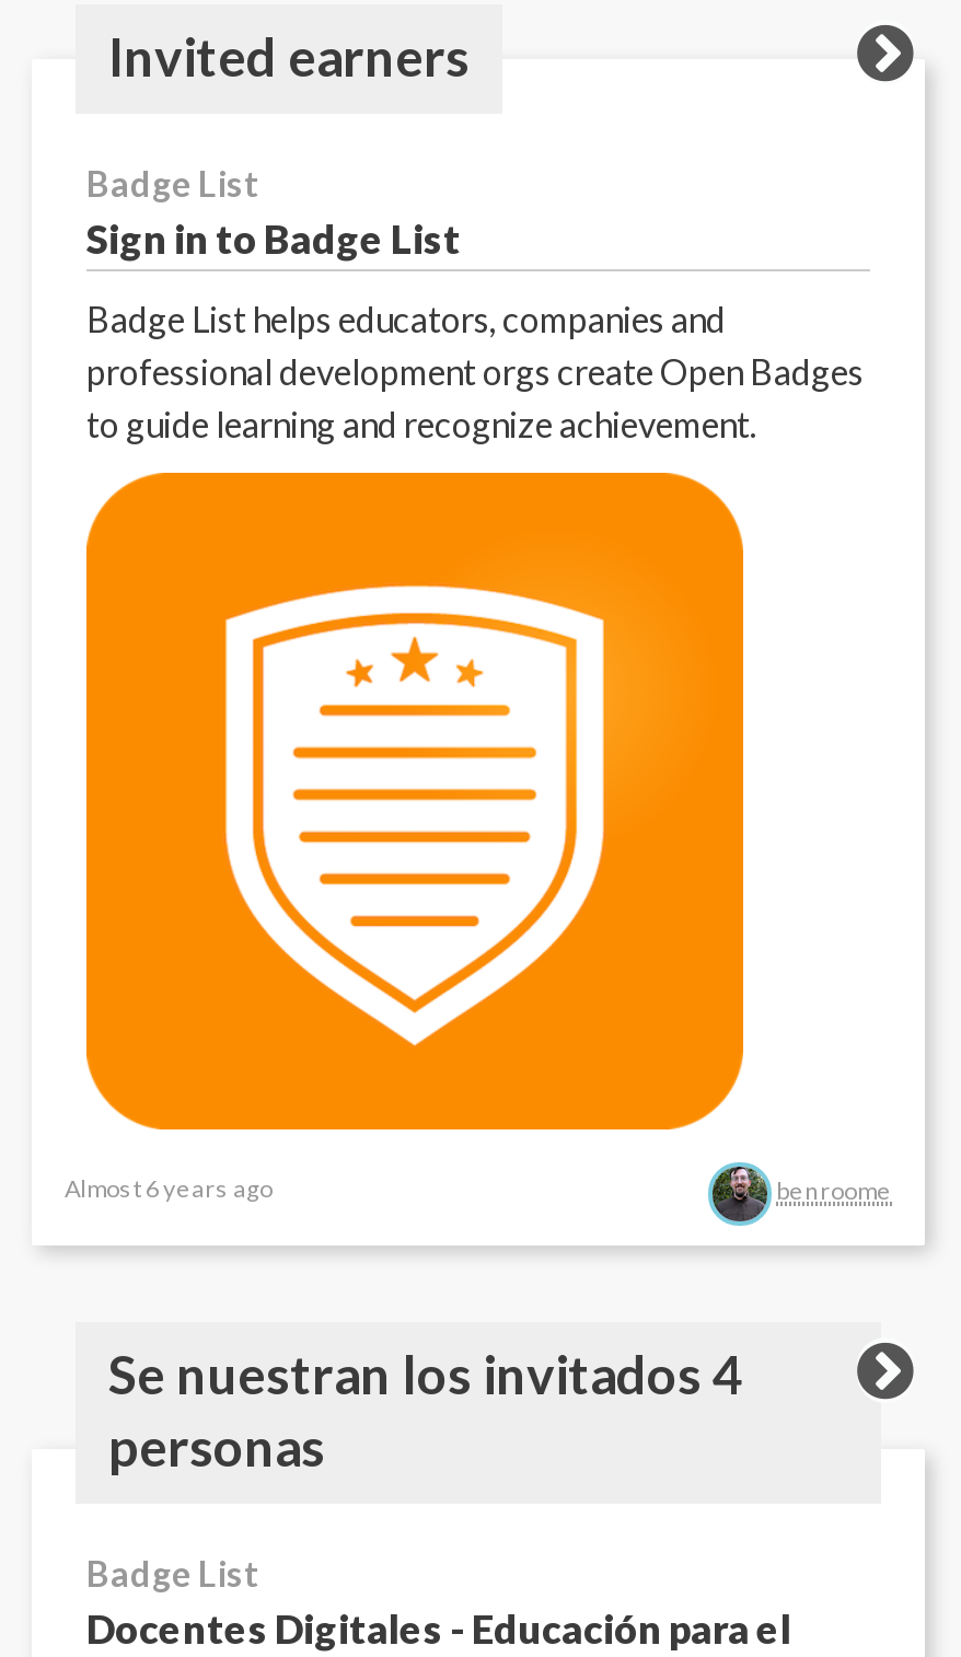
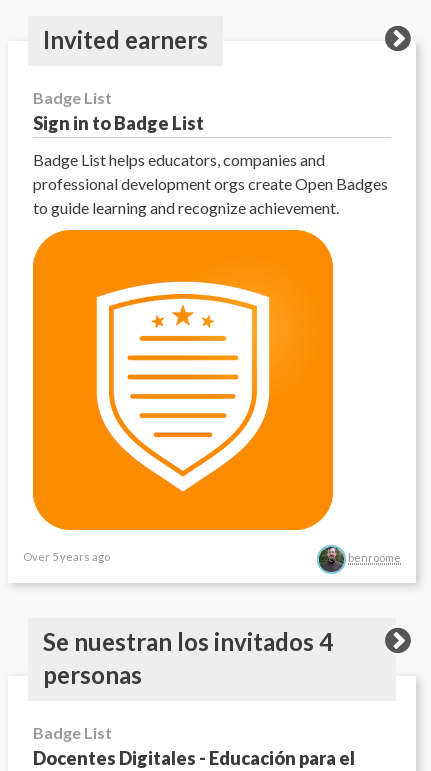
[65,1173,273,1202] Almost 6 years ago -> [23,550,110,563] Over 5 years ago

